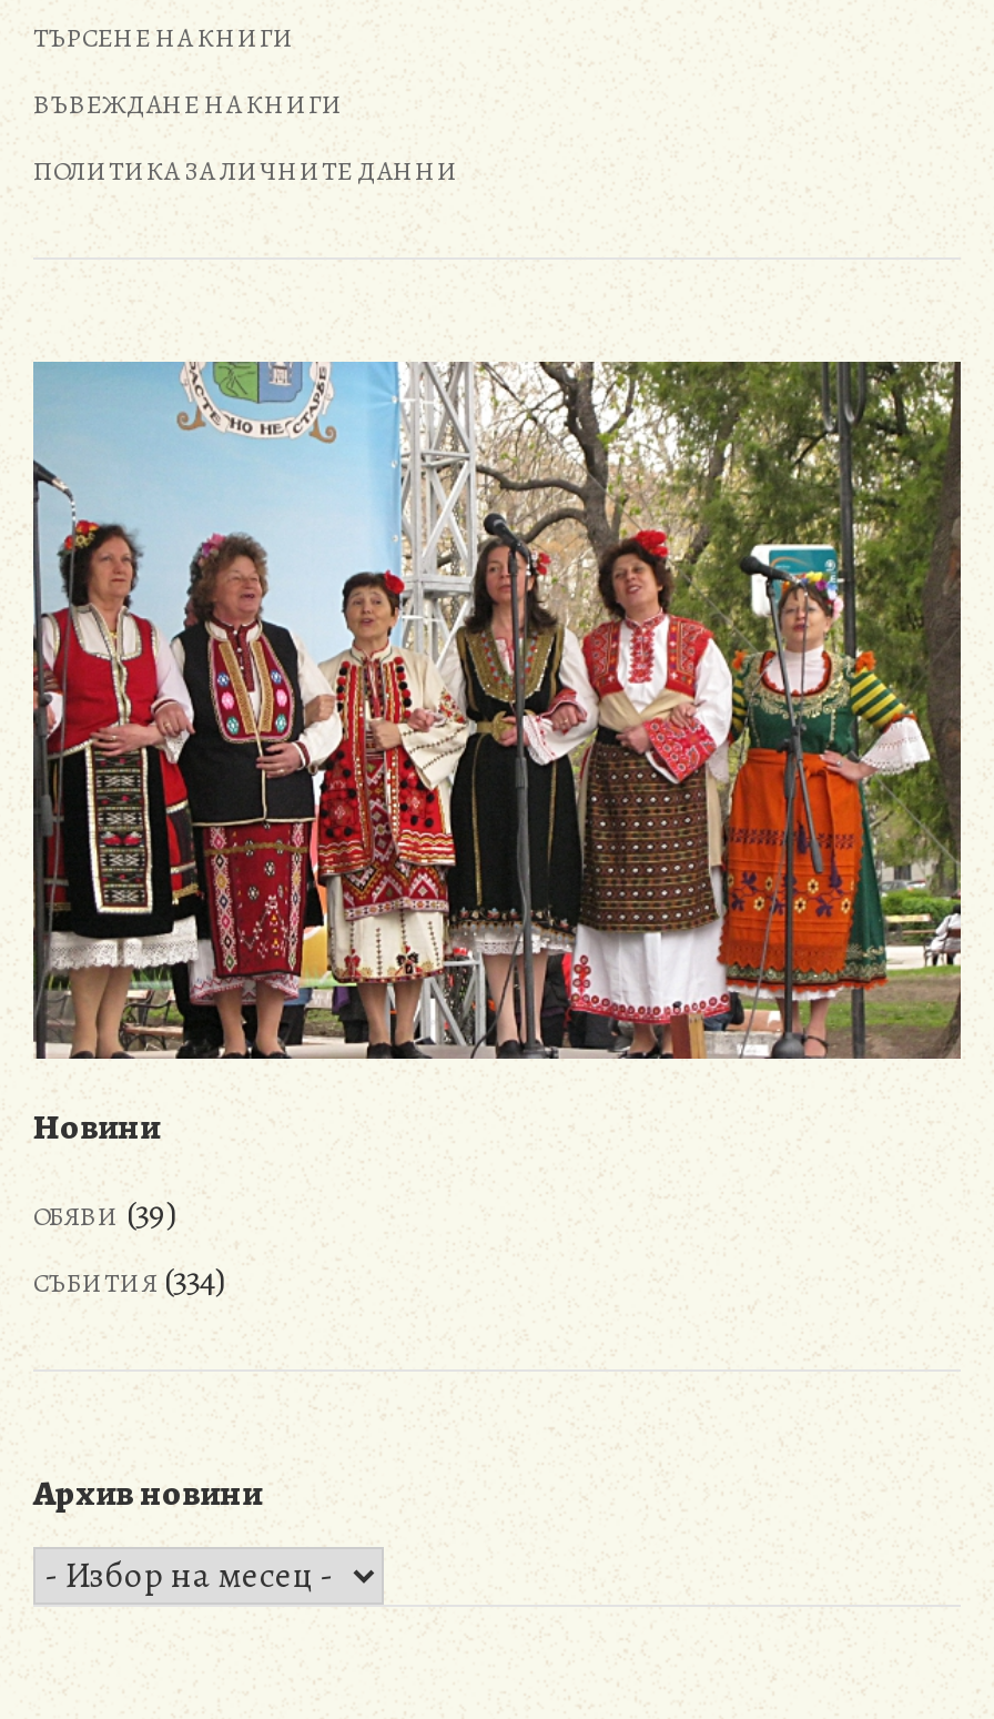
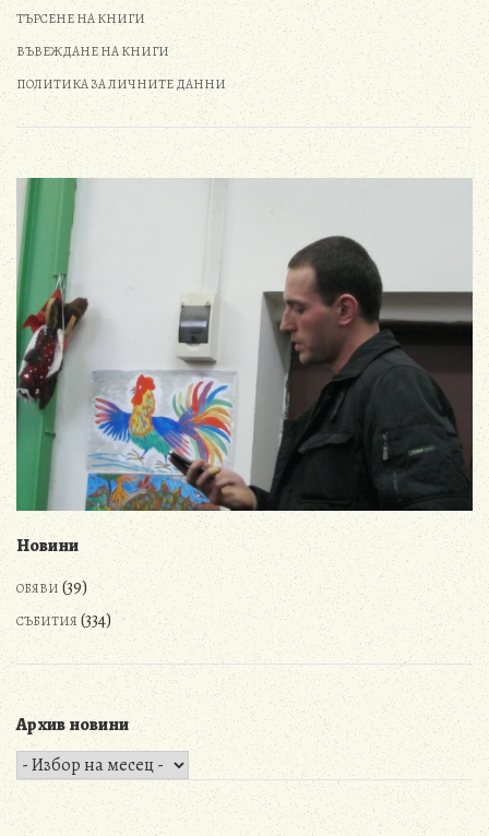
[31,360,963,1061] [image] -> [16,177,474,512] [image]

